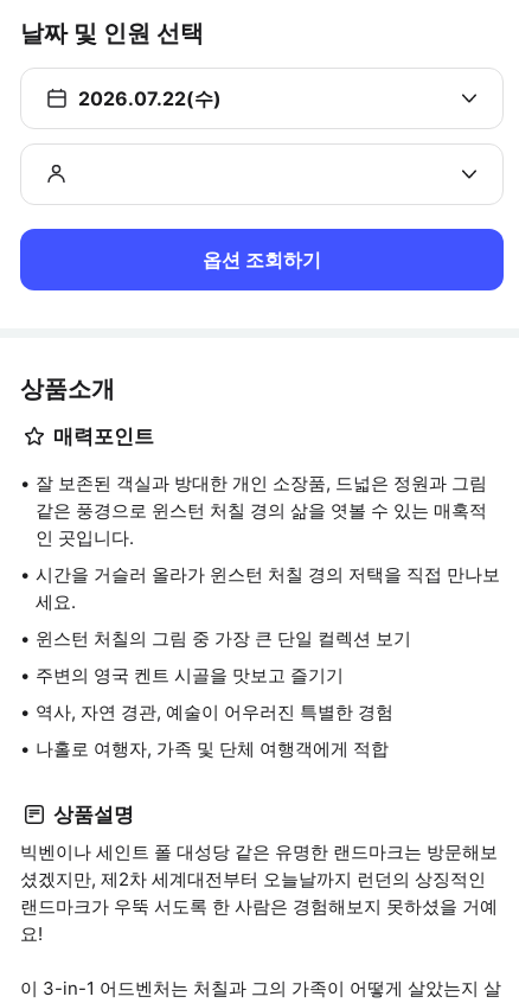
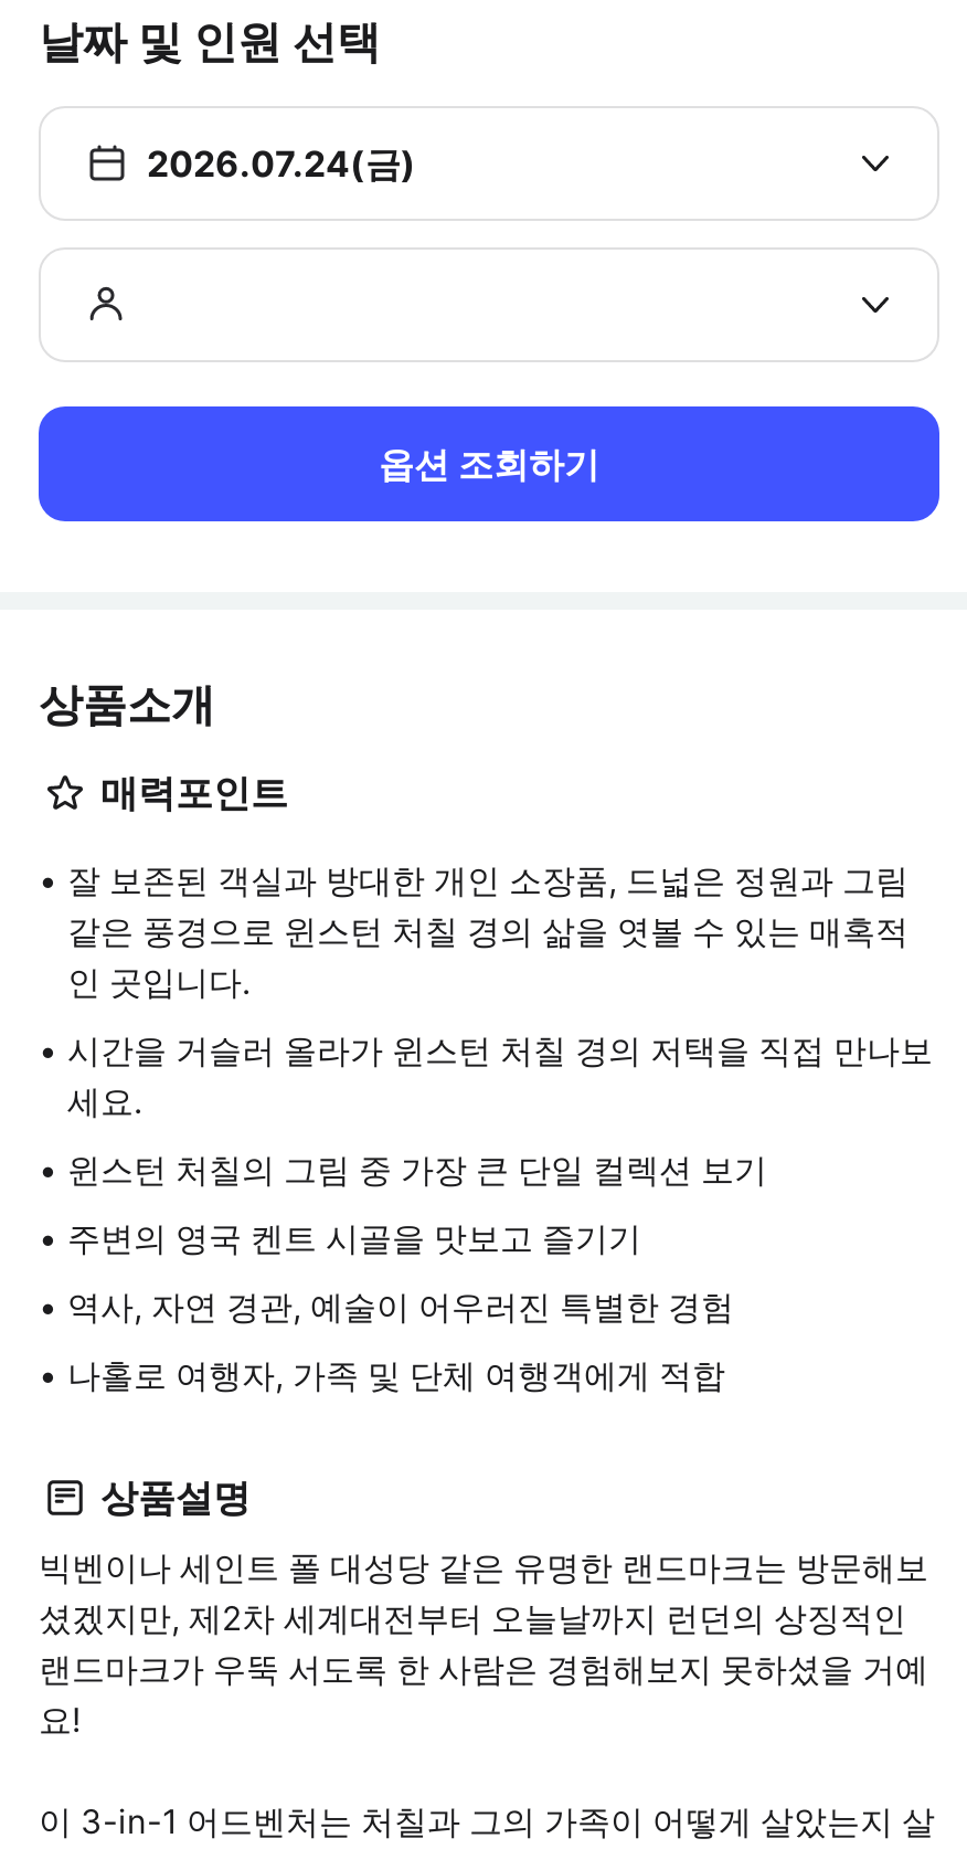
[78,87,222,110] 2026.07.22(수) -> [147,141,416,186] 2026.07.24(금)

